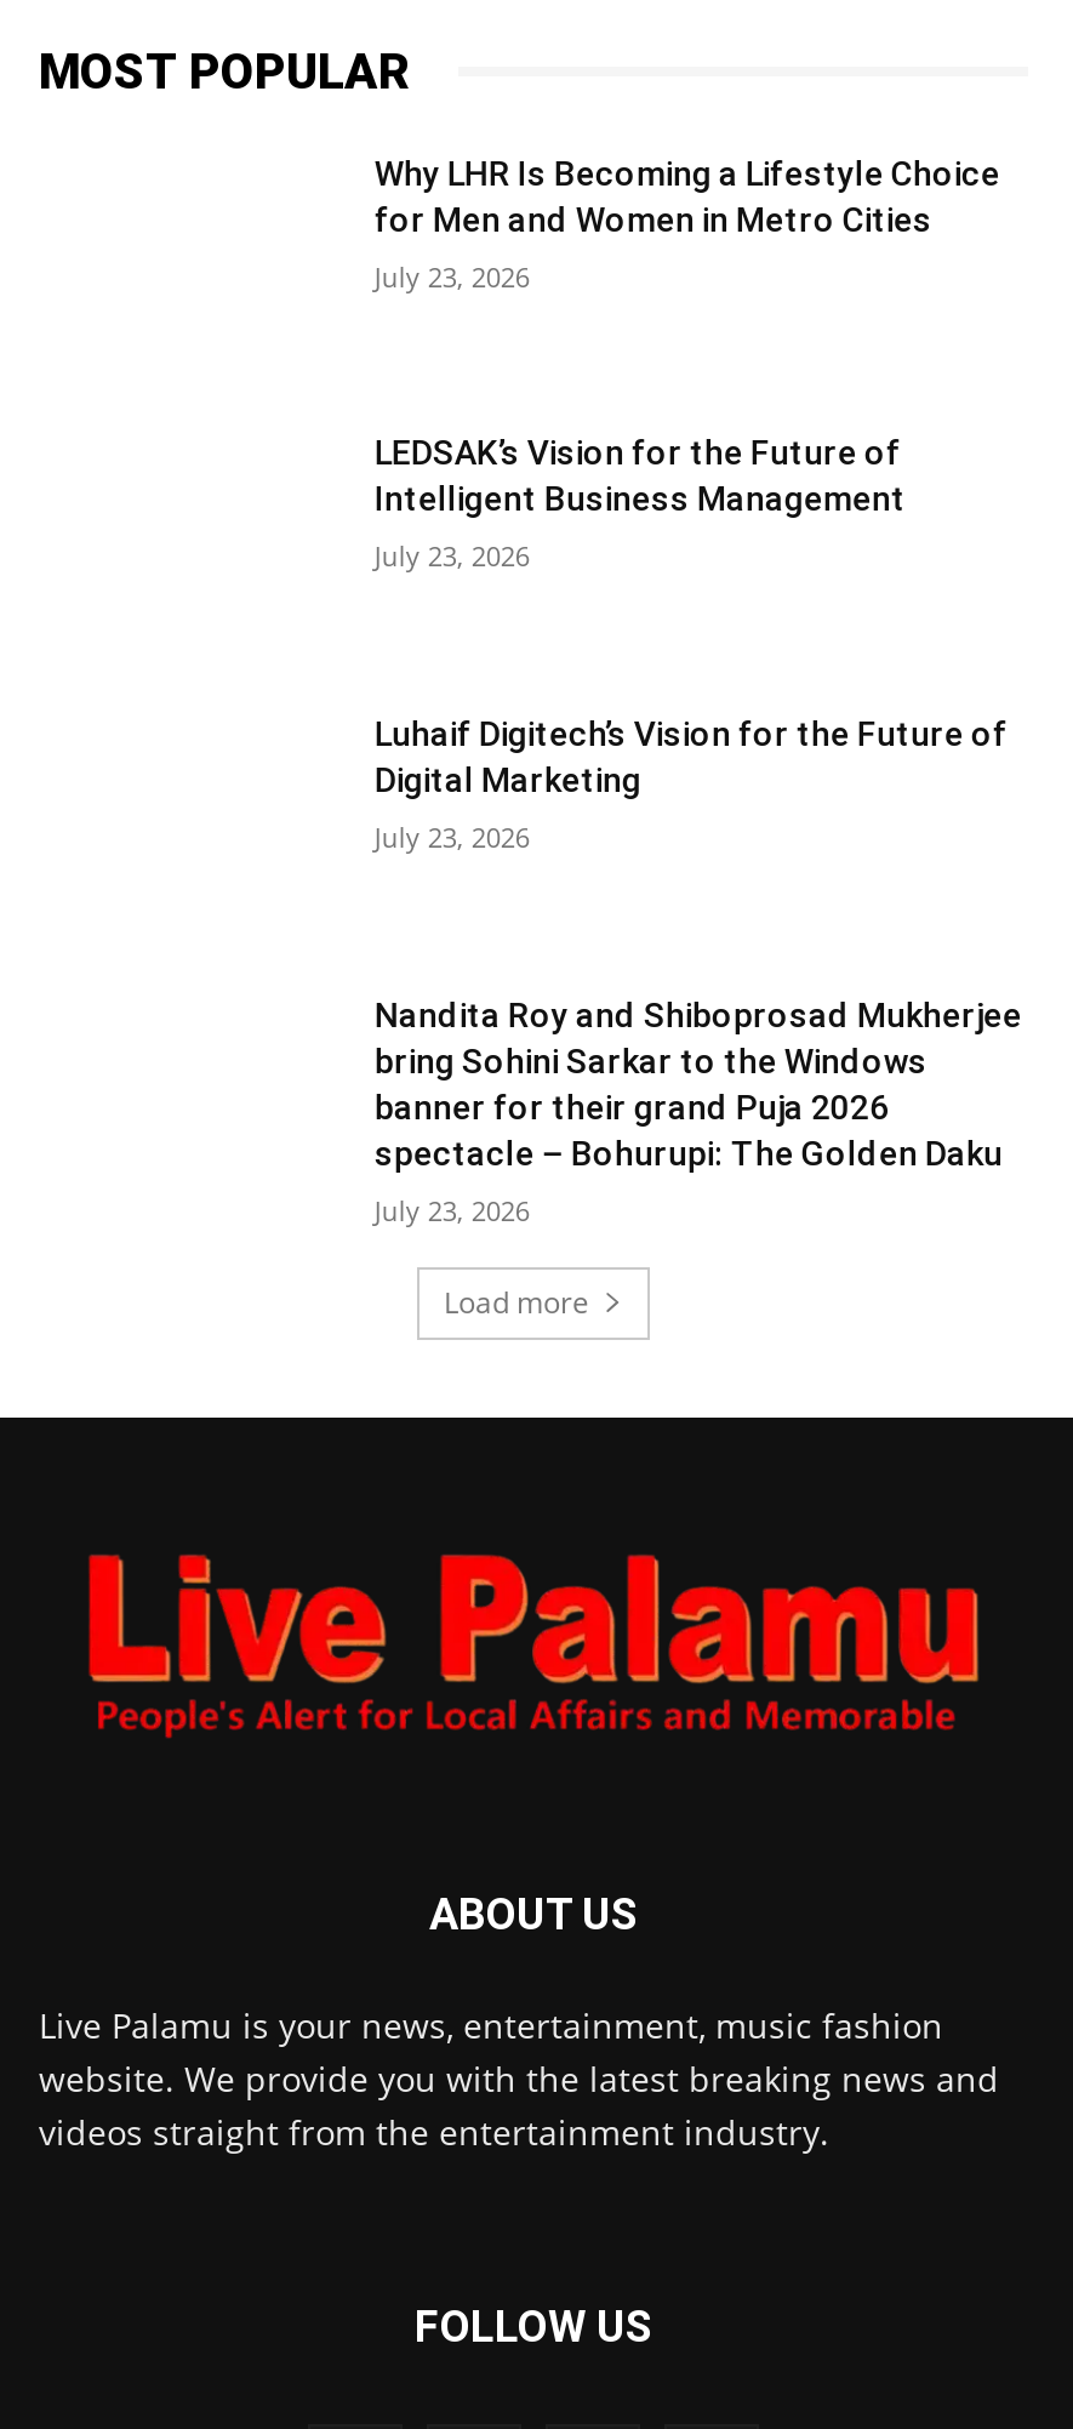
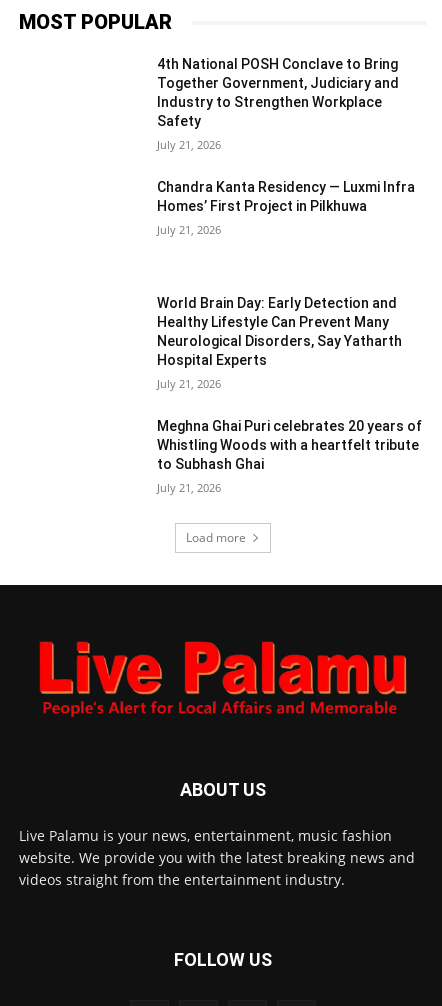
[374,153,1000,238] Why LHR Is Becoming a Lifestyle Choice | for Men and Women in Metro Cities -> [157,56,399,129] 4th National POSH Conclave to Bring | Together Government, Judiciary and | Industry to Strengthen Workplace | Safety
[374,258,530,294] July 23, 2026 -> [157,137,221,152] July 21, 2026
[374,434,905,519] LEDSAK’s Vision for the Future of | Intelligent Business Management -> [157,179,415,214] Chandra Kanta Residency — Luxmi Infra | Homes’ First Project in Pilkhuwa
[374,538,530,575] July 23, 2026 -> [157,222,221,237] July 21, 2026
[374,714,1007,799] Luhaif Digitech’s Vision for the Future of | Digital Marketing -> [157,295,402,368] World Brain Day: Early Detection and | Healthy Lifestyle Can Prevent Many | Neurological Disorders, Say Yatharth | Hospital Experts
[374,819,530,855] July 23, 2026 -> [157,376,221,391] July 21, 2026
[374,995,1022,1172] Nandita Roy and Shiboprosad Mukherjee | bring Sohini Sarkar to the Windows | banner for their grand Puja 2026 | spectacle – Bohurupi: The Golden Daku -> [157,418,422,472] Meghna Ghai Puri celebrates 20 years of | Whistling Woods with a heartfelt tribute | to Subhash Ghai
[374,1191,530,1228] July 23, 2026 -> [157,480,221,495] July 21, 2026

